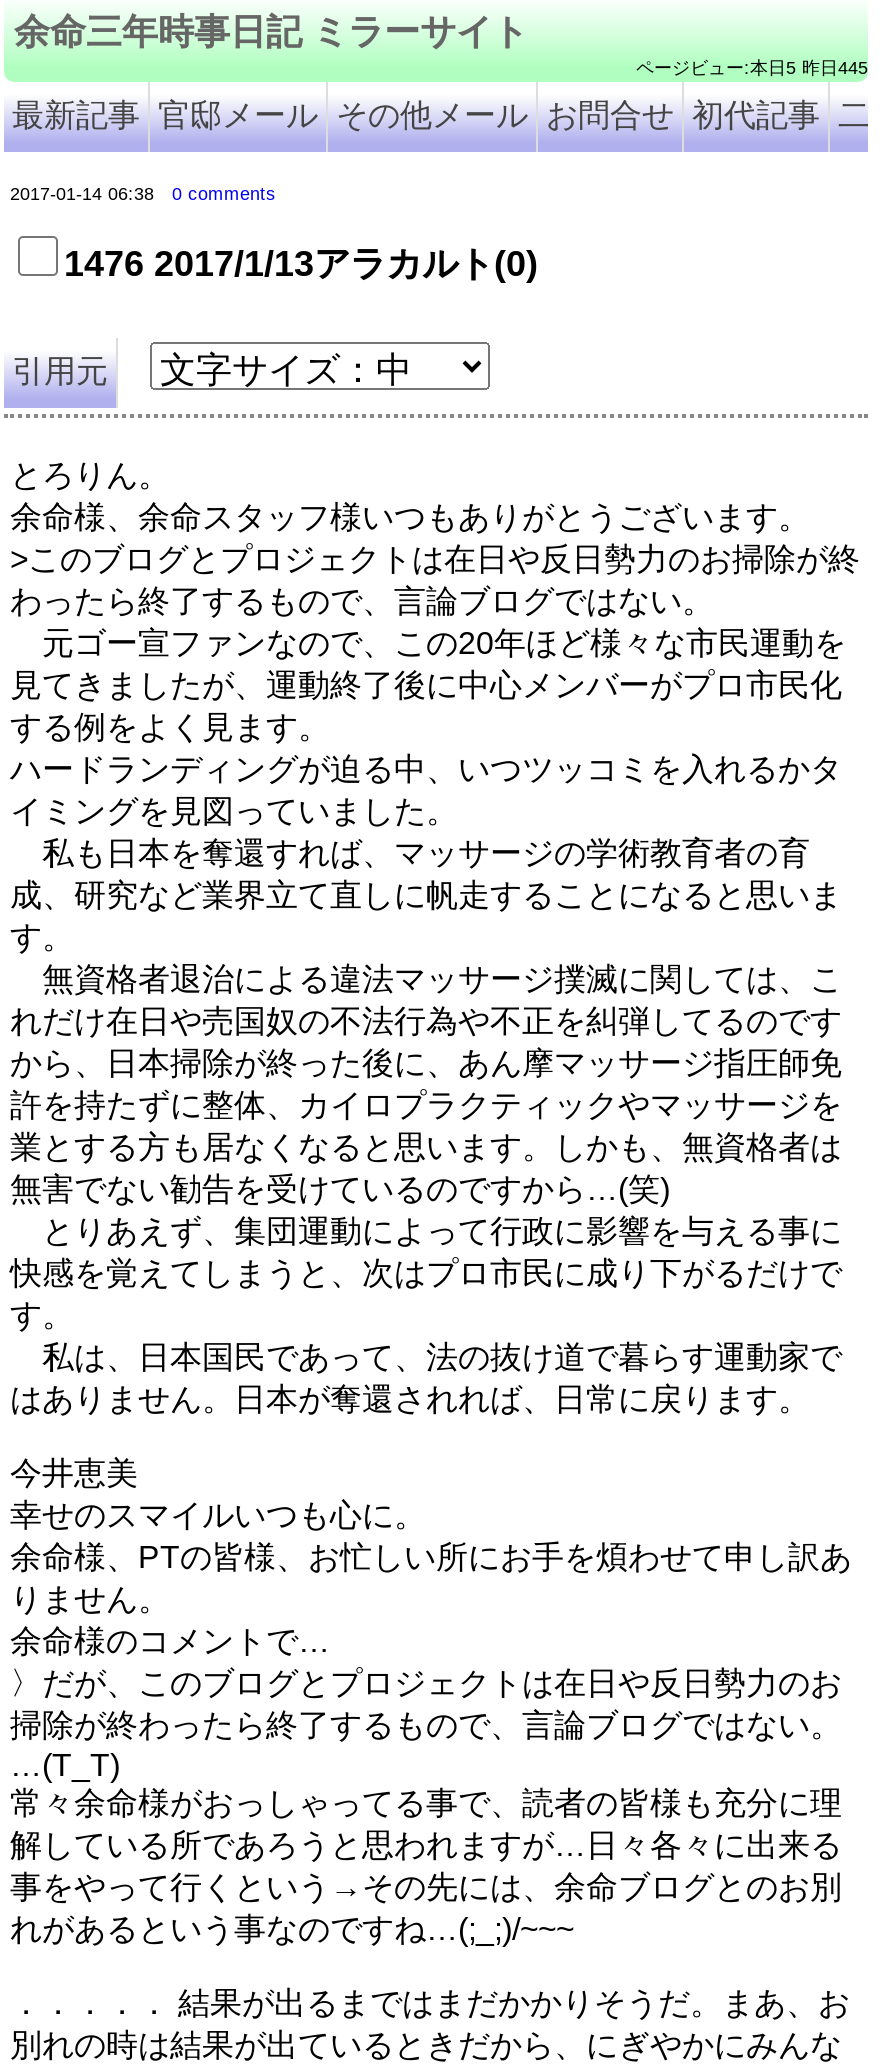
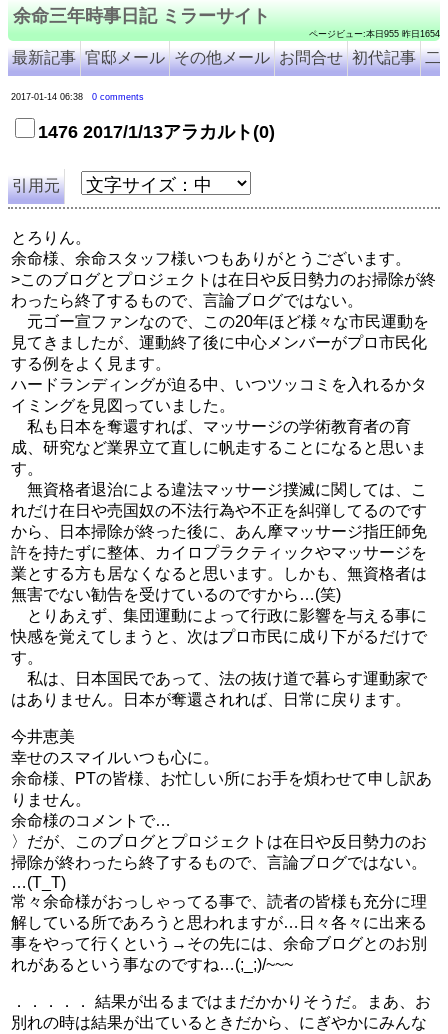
[636,58,868,78] ページビュー:本日5 昨日445 -> [309,29,440,39] ページビュー:本日955 昨日1654

